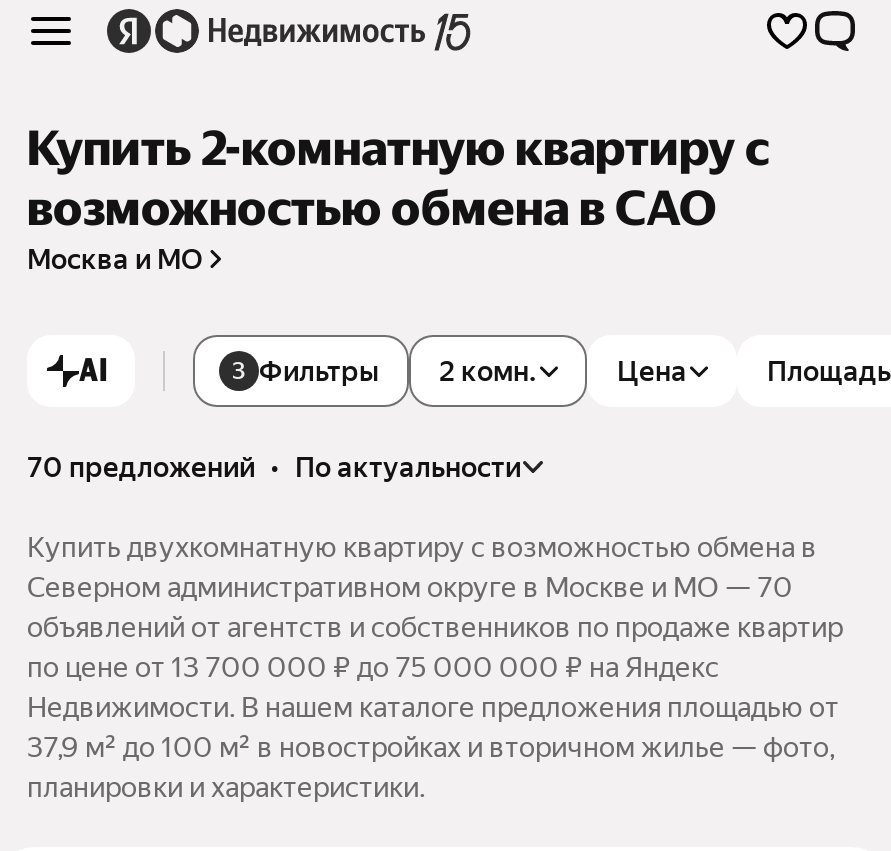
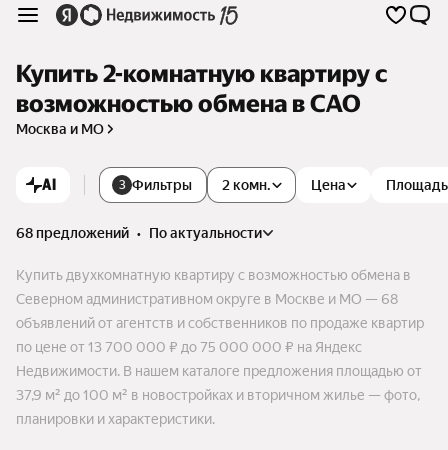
[27,451,521,483] 70 предложений • по актуальности -> [16,225,262,241] 68 предложений • по актуальности
[27,571,793,603] Северном административном округе в Москве и МО — 70 -> [16,291,398,307] Северном административном округе в Москве и МО — 68

